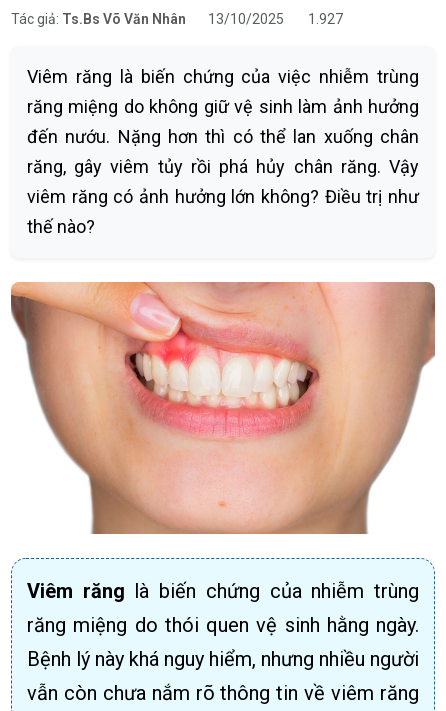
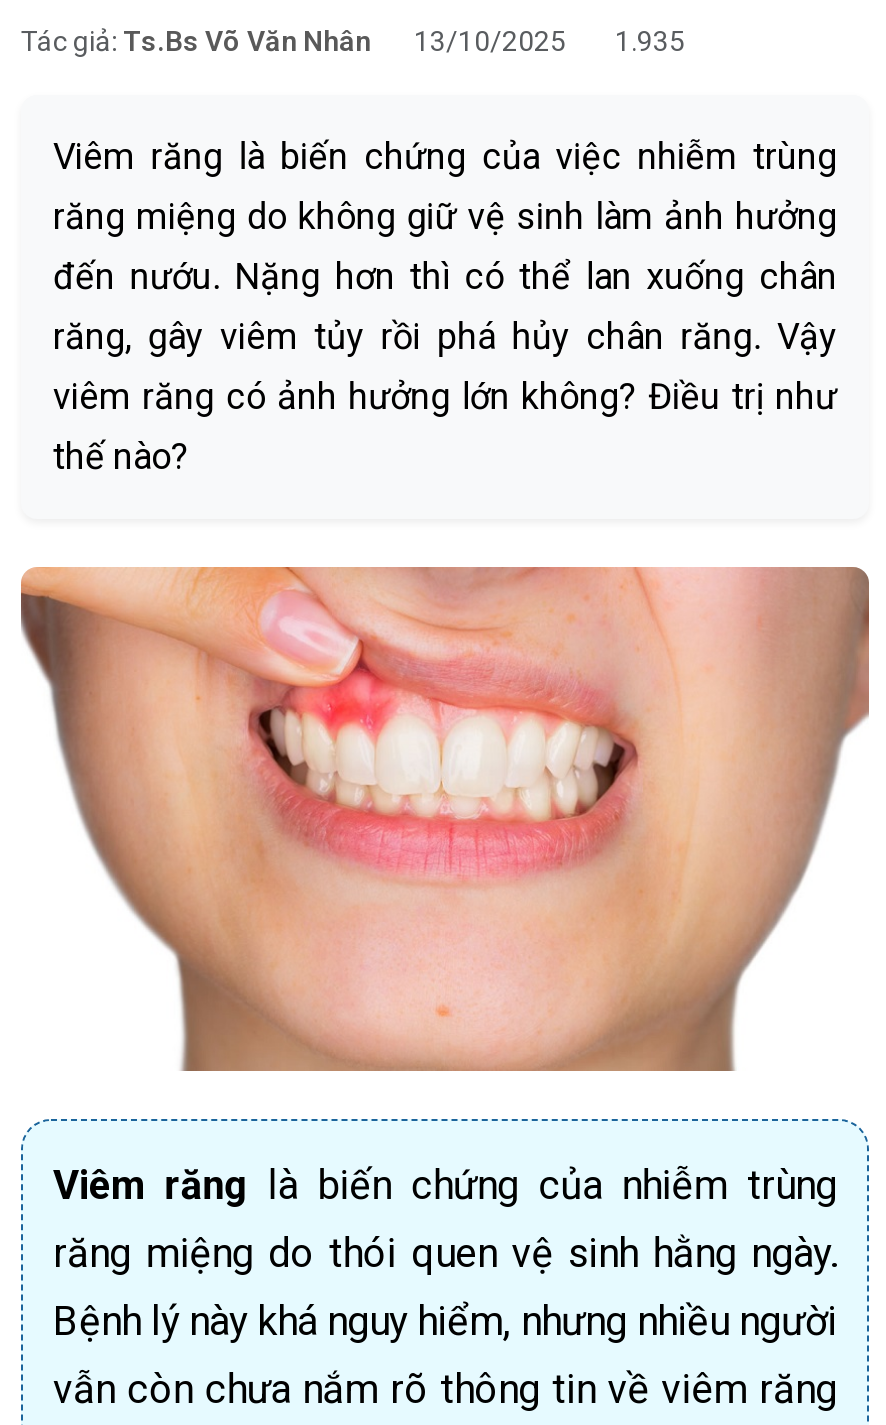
[11,11,343,27] Tác giả: Ts.Bs Võ Văn Nhân 13/10/2025 1.927 -> [21,25,685,57] Tác giả: Ts.Bs Võ Văn Nhân 13/10/2025 1.935

